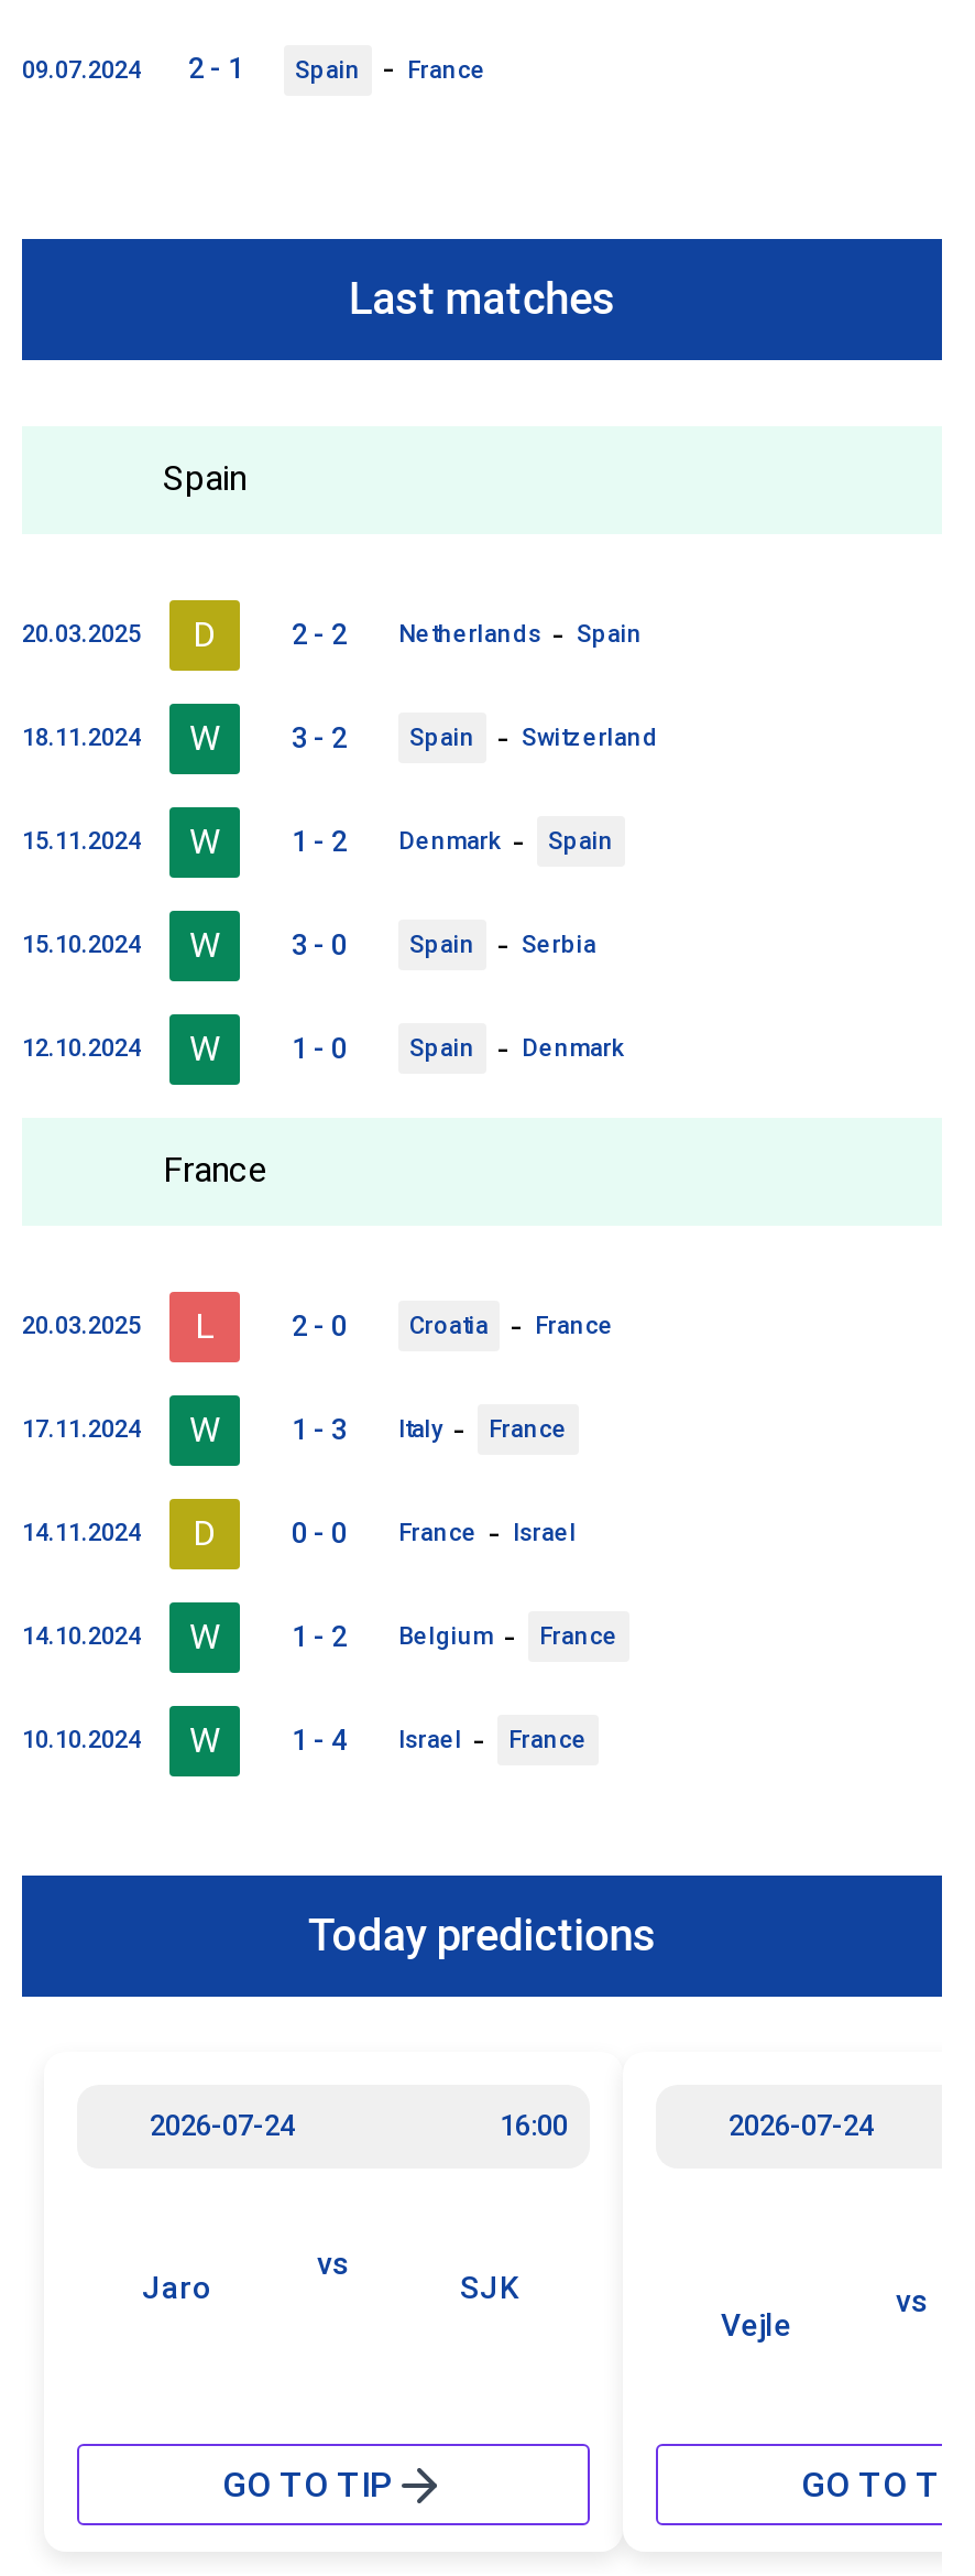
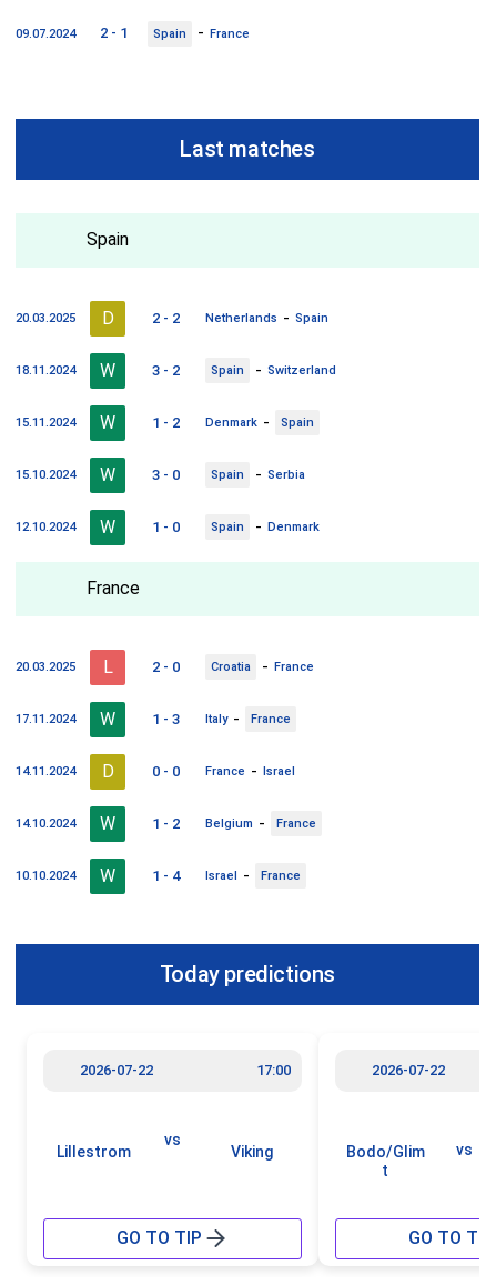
[150,2108,568,2141] 2026-07-24 | 16:00 -> [80,1061,291,1078] 2026-07-22 | 17:00
[728,2108,874,2141] 2026-07-24 -> [372,1061,445,1078] 2026-07-22
[142,2269,212,2304] Jaro -> [57,1142,131,1160] Lillestrom
[460,2269,519,2304] SJK -> [230,1142,272,1160] Viking
[721,2306,791,2341] Vejle -> [346,1142,425,1179] Bodo/Glim | t

